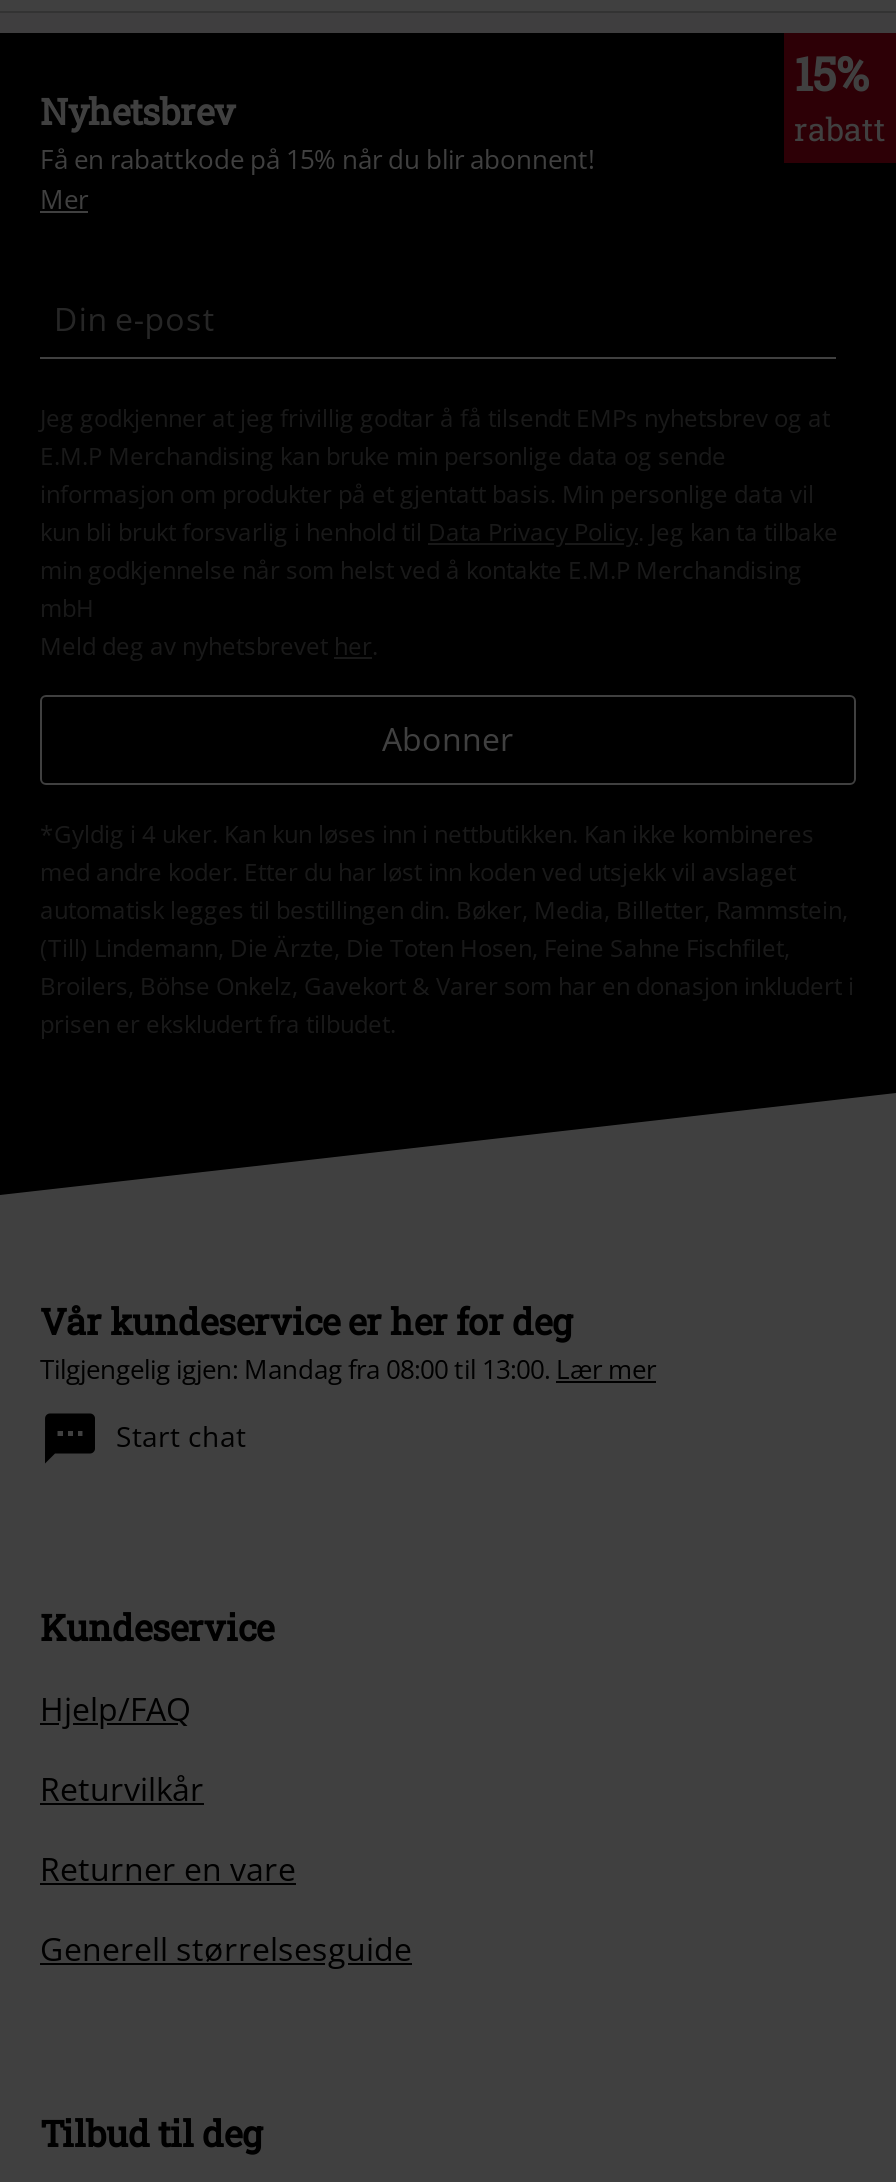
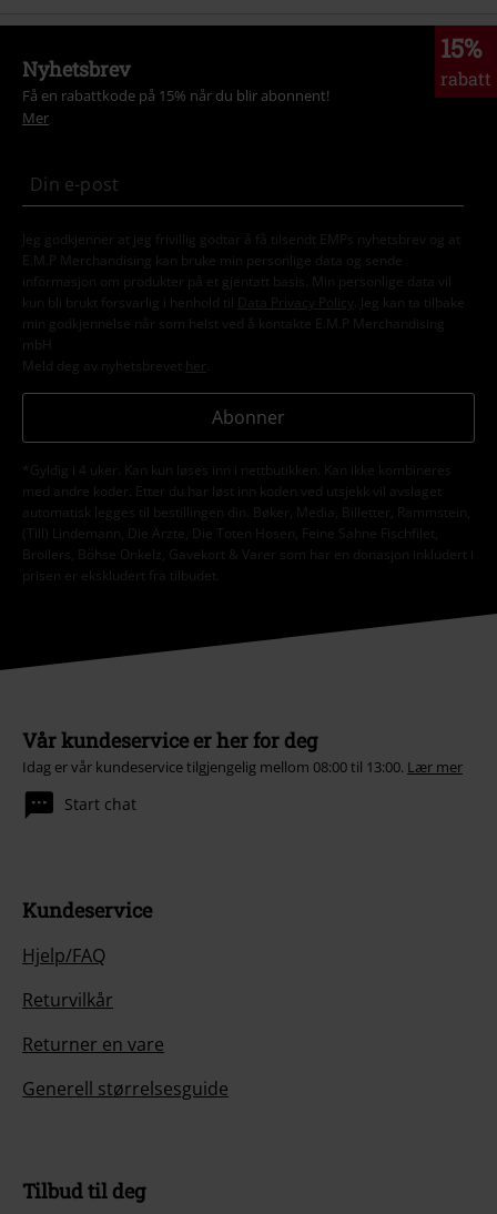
[40,1352,656,1388] Tilgjengelig igjen: Mandag fra 08:00 til 13:00. Lær mer -> [22,757,463,777] Idag er vår kundeservice tilgjengelig mellom 08:00 til 13:00. Lær mer

